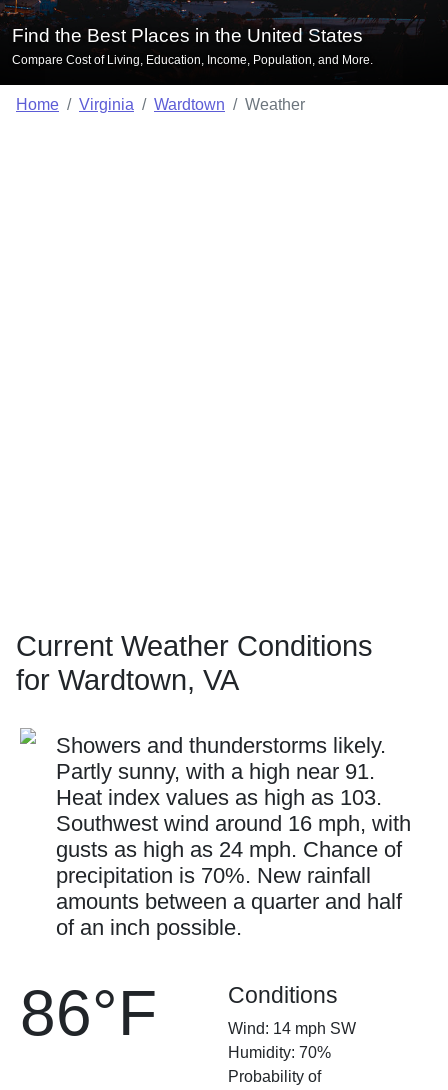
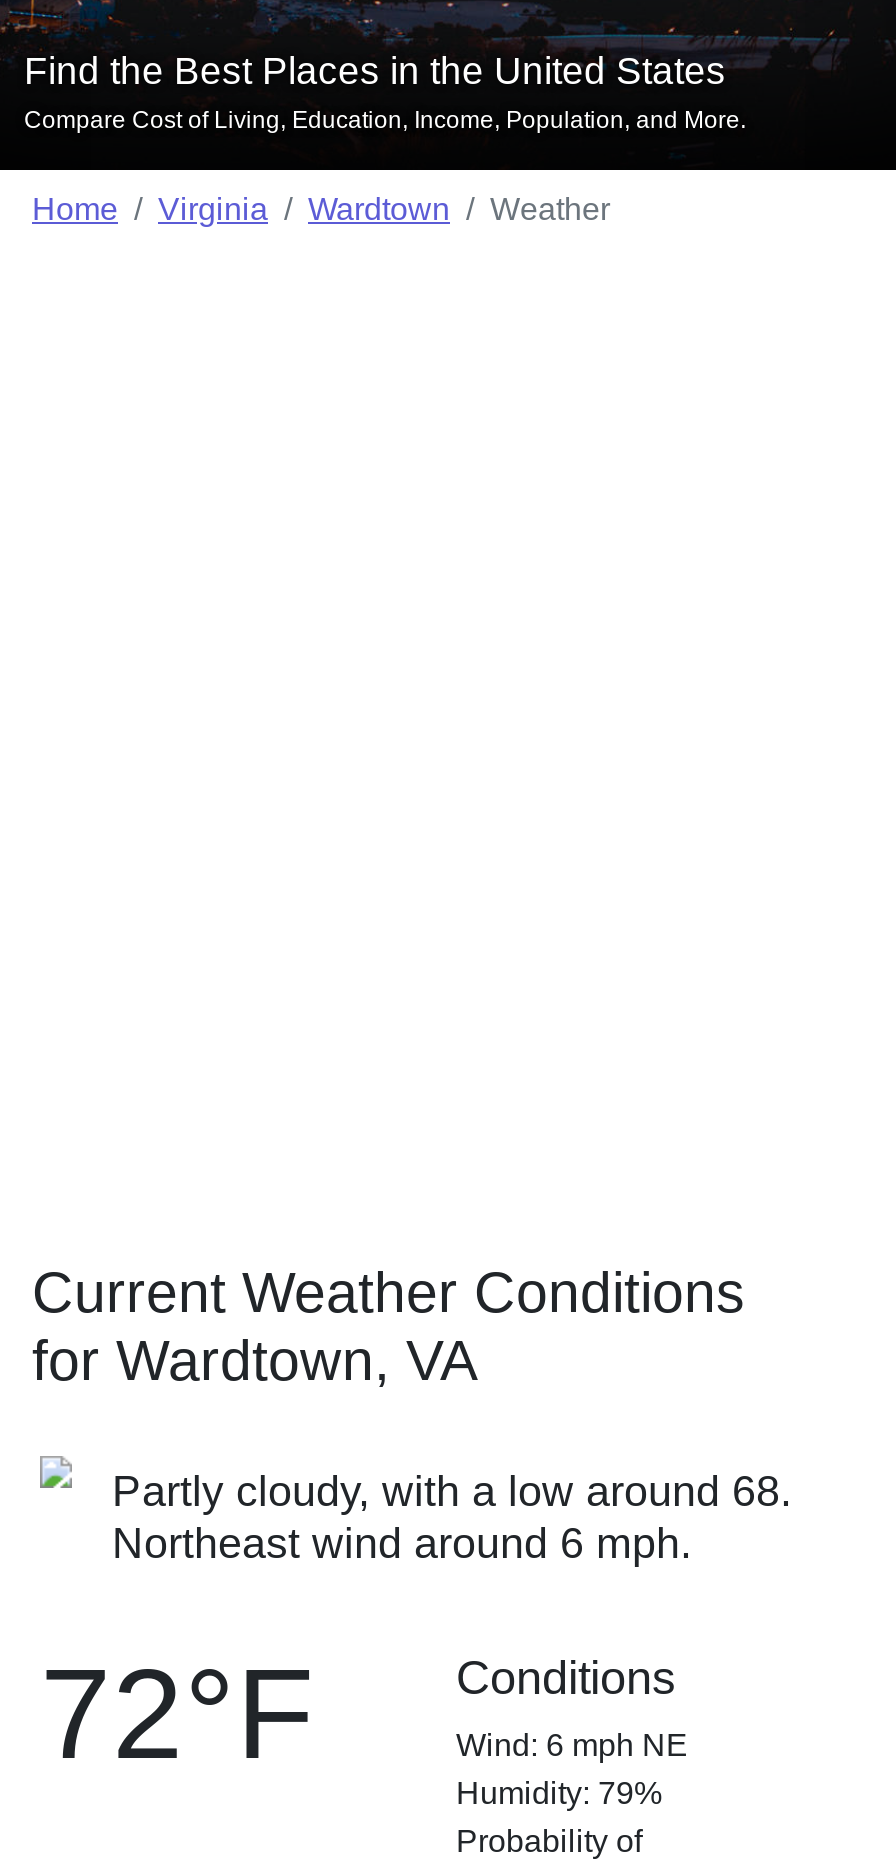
[56,733,411,940] Showers and thunderstorms likely. | Partly sunny, with a high near 91. | Heat index values as high as 103. | Southwest wind around 16 mph, with | gusts as high as 24 mph. Chance of | precipitation is 70%. New rainfall | amounts between a quarter and half | of an inch possible. -> [112,1466,792,1568] Partly cloudy, with a low around 68. | Northeast wind around 6 mph.
[20,977,157,1049] 86°F -> [40,1642,314,1786] 72°F
[228,1020,356,1037] Wind: 14 mph SW -> [456,1728,688,1762] Wind: 6 mph NE
[228,1044,331,1061] Humidity: 70% -> [456,1776,662,1810] Humidity: 79%

